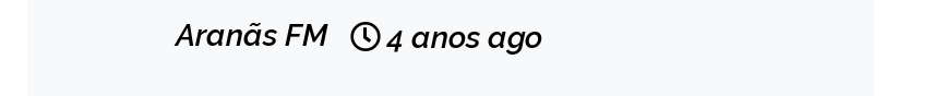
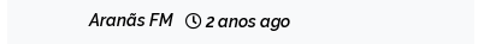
[176,19,542,55] Aranãs FM 4 anos ago -> [89,11,290,31] Aranãs FM 2 anos ago

